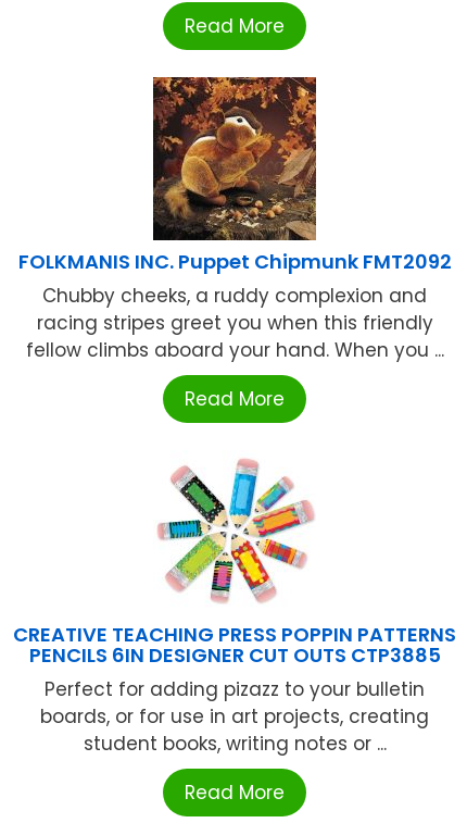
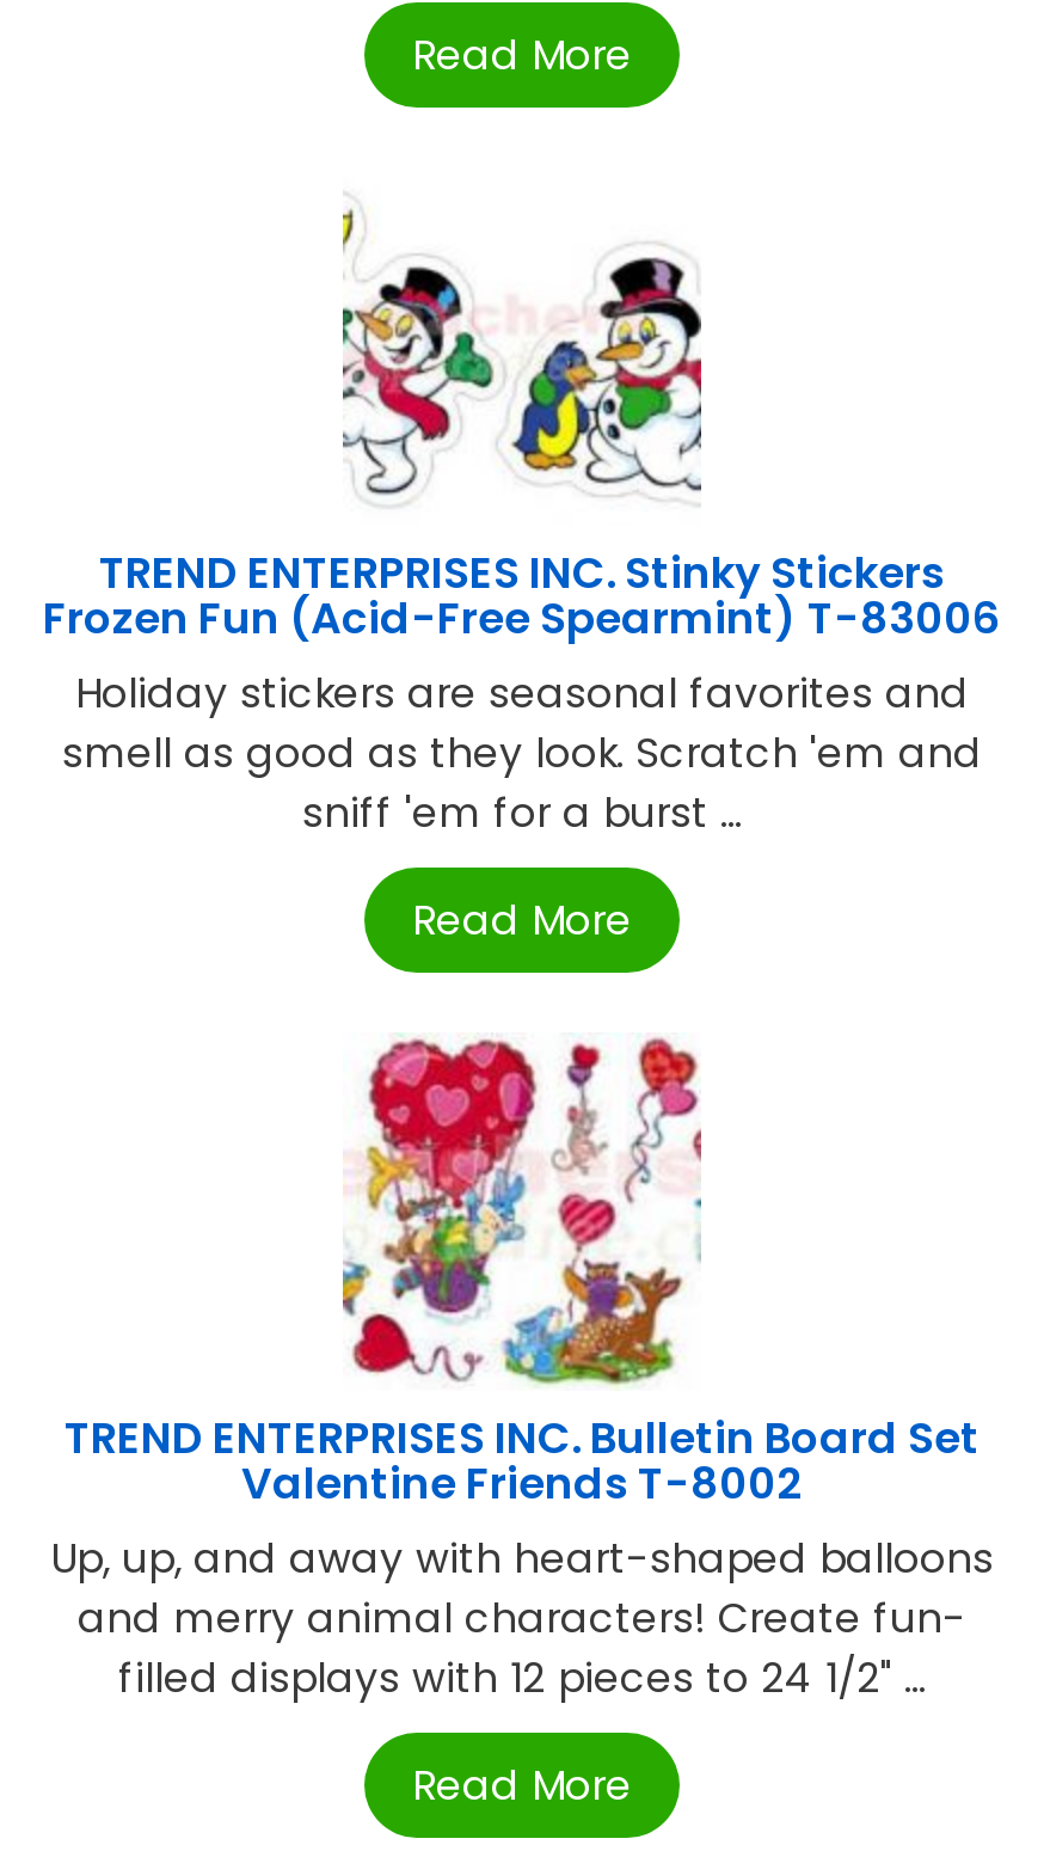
[18,76,451,363] [image] | FOLKMANIS INC. Puppet Chipmunk FMT2092 | Chubby cheeks, a ruddy complexion and | racing stripes greet you when this friendly | fellow climbs aboard your hand. When you ... -> [43,213,1001,842] [image] | TREND ENTERPRISES INC. Stinky Stickers | Frozen Fun (Acid-Free Spearmint) T-83006 | Holiday stickers are seasonal favorites and | smell as good as they look. Scratch 'em and | sniff 'em for a burst ...
[13,453,456,757] [image] | CREATIVE TEACHING PRESS POPPIN PATTERNS | PENCILS 6IN DESIGNER CUT OUTS CTP3885 | Perfect for adding pizazz to your bulletin | boards, or for use in art projects, creating | student books, writing notes or ... -> [50,1035,994,1707] [image] | TREND ENTERPRISES INC. Bulletin Board Set | Valentine Friends T-8002 | Up, up, and away with heart-shaped balloons | and merry animal characters! Create fun- | filled displays with 12 pieces to 24 1/2" ...

